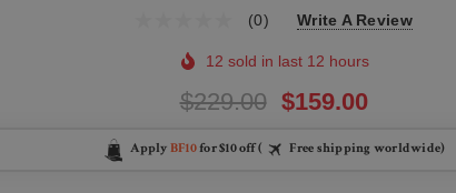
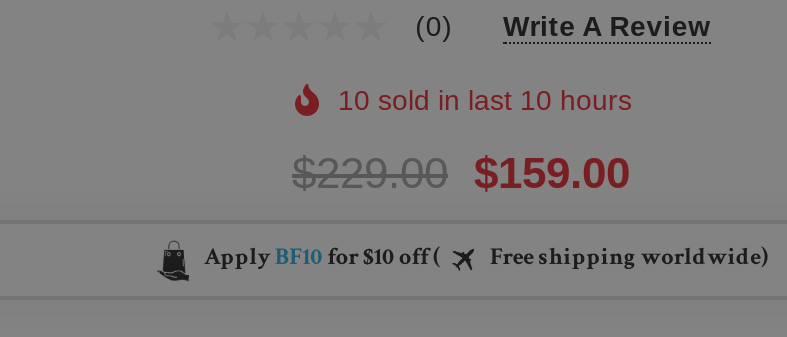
[205,52,369,70] 12 sold in last 12 hours -> [338,84,632,116] 10 sold in last 10 hours

